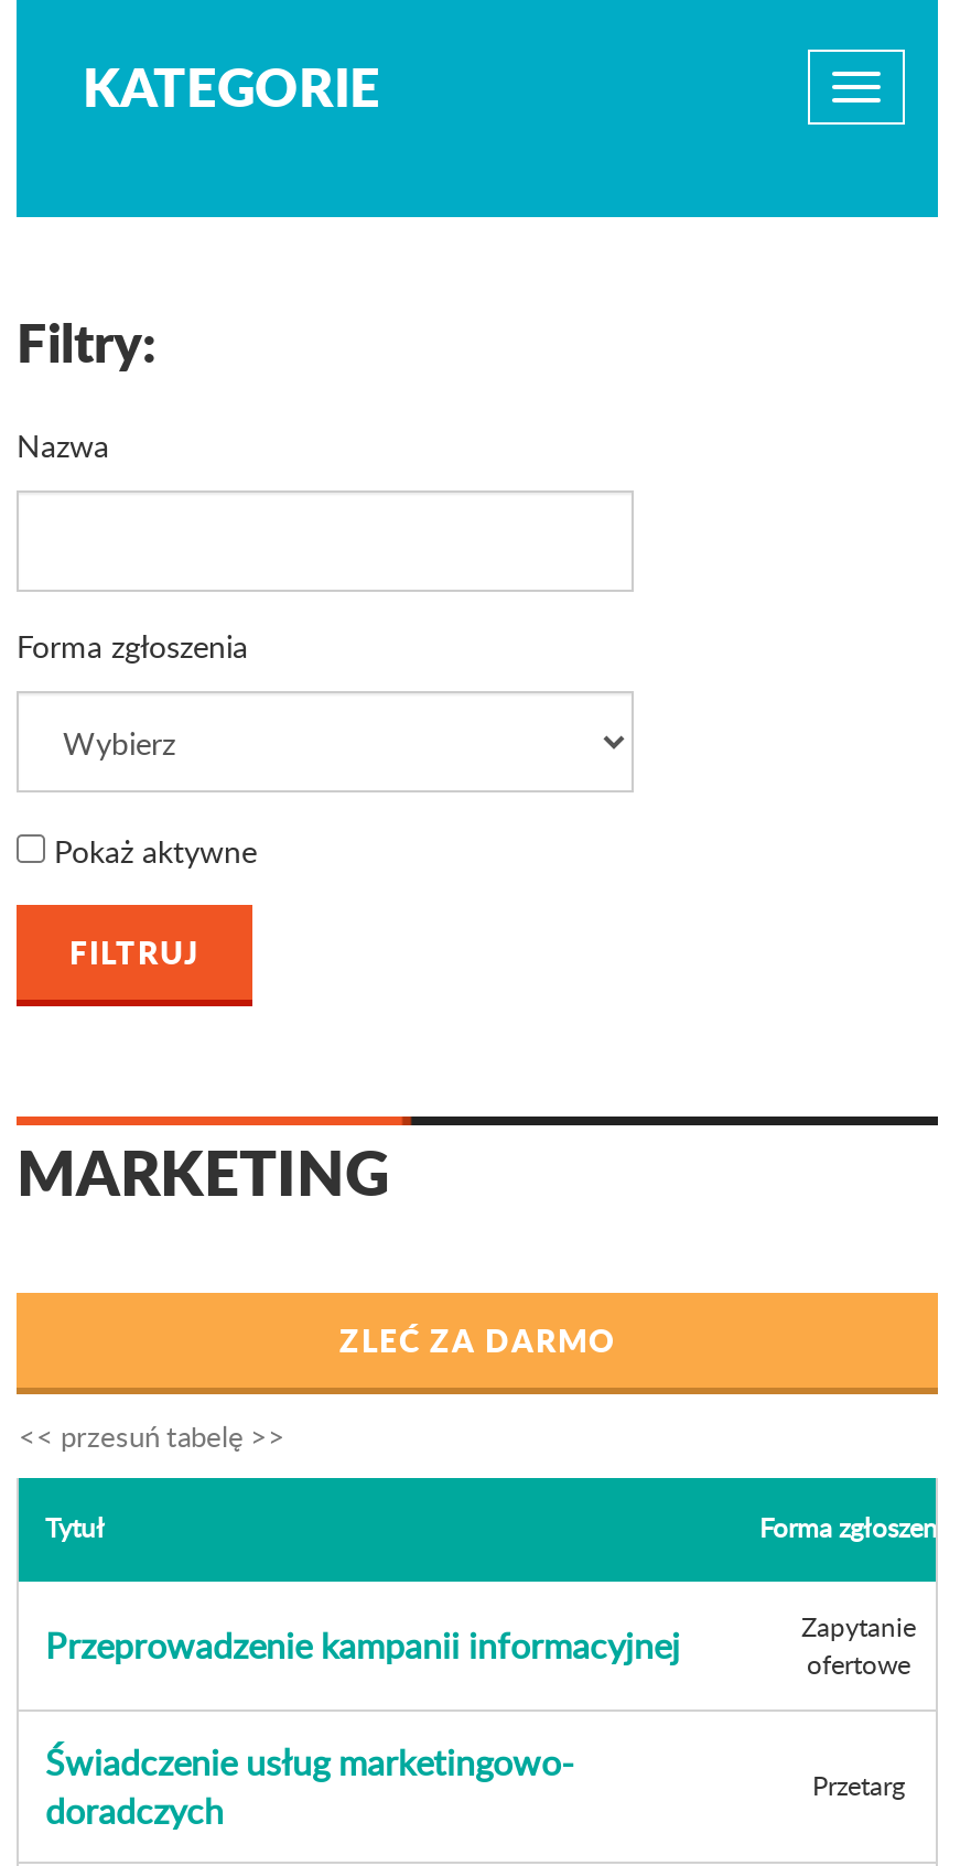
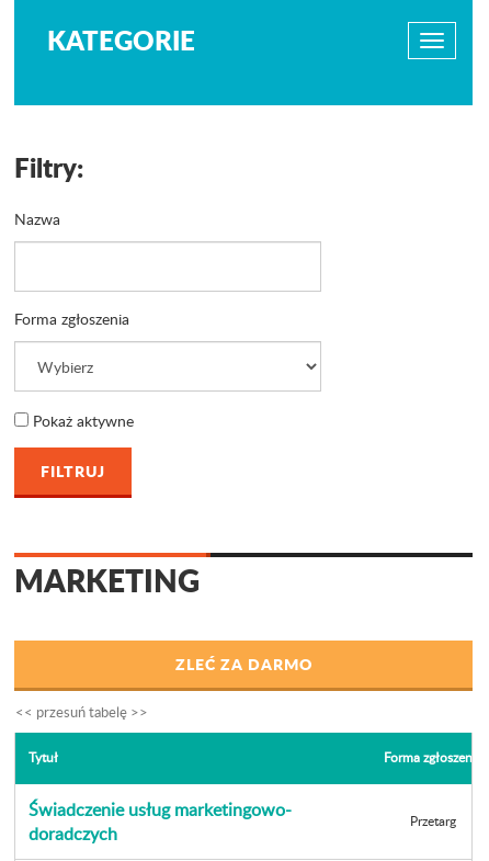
[45,1608,916,1683] Przeprowadzenie kampanii informacyjnej | Zapytanie | ofertowe -> none

